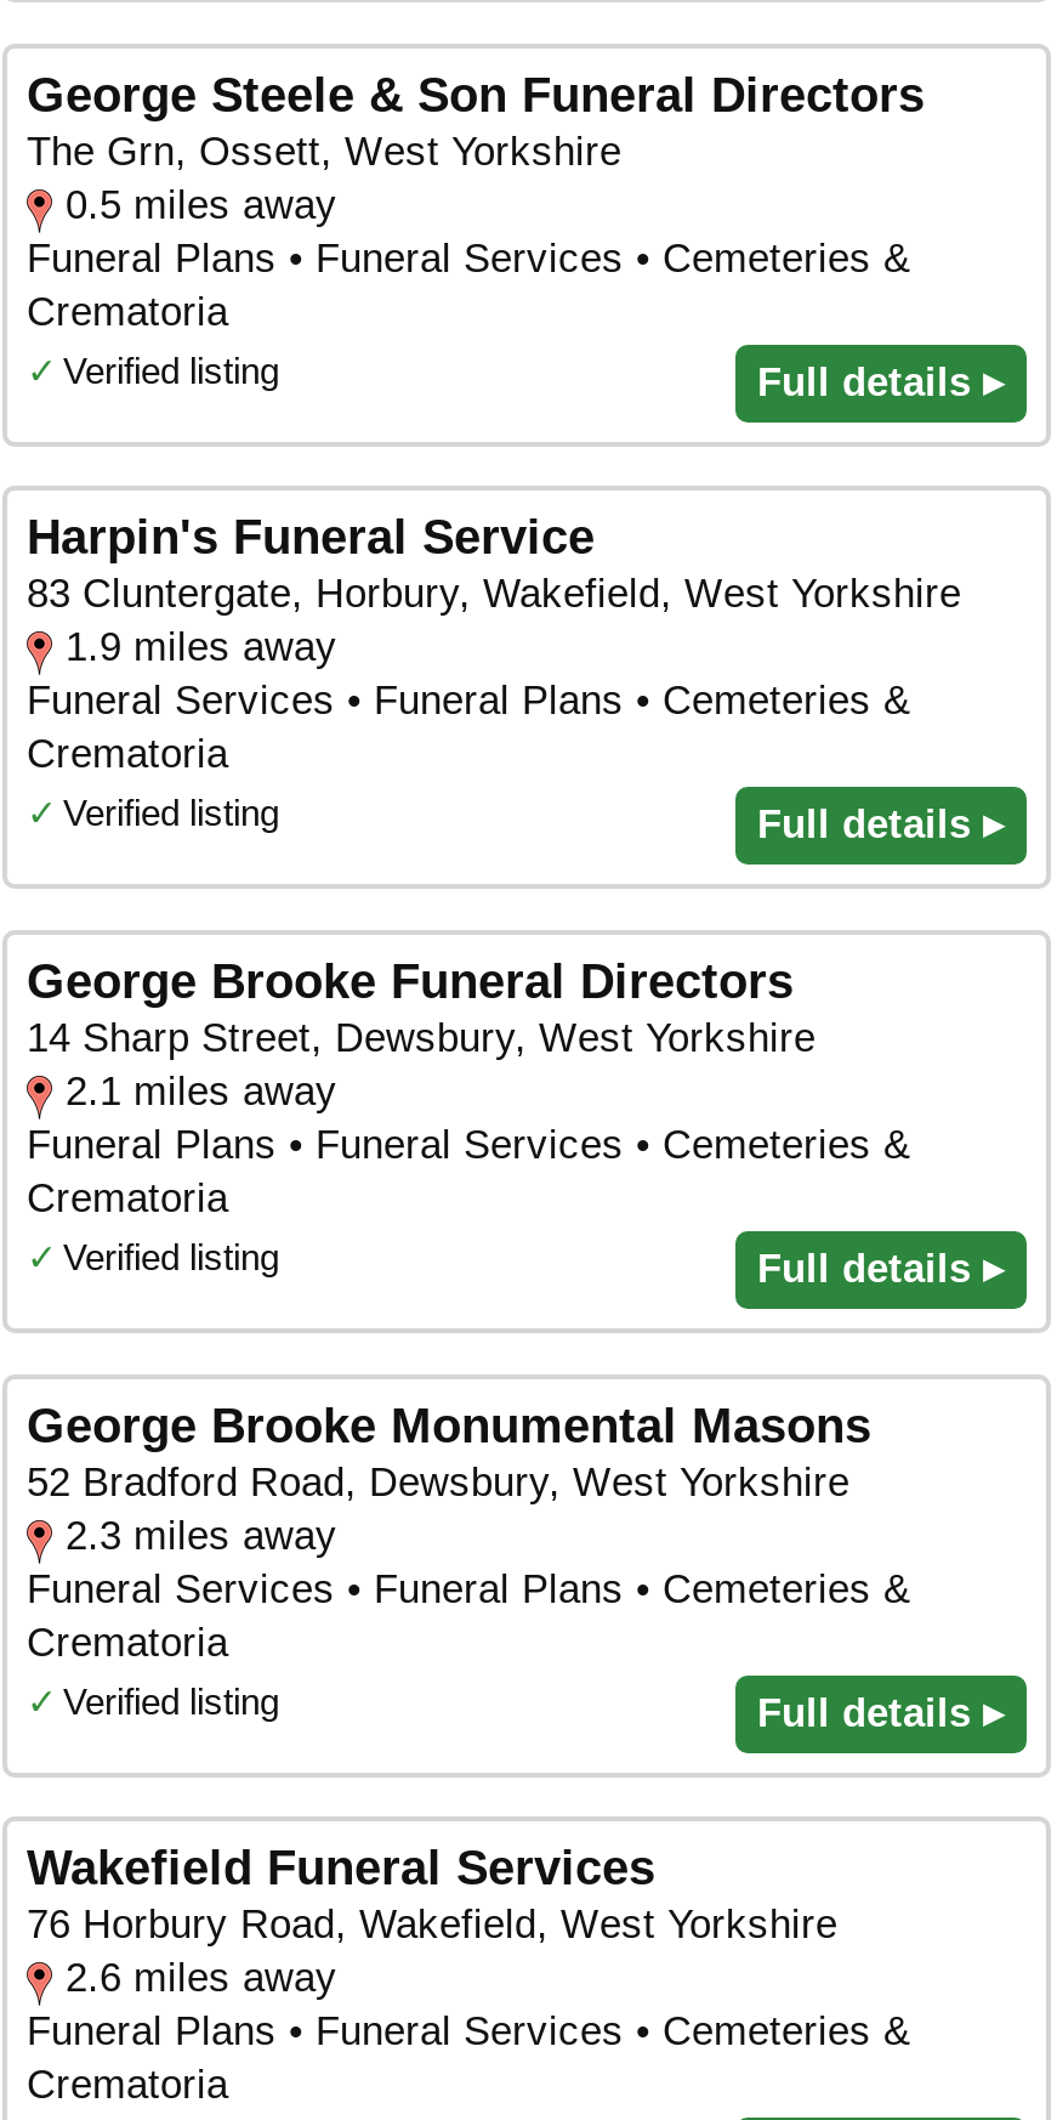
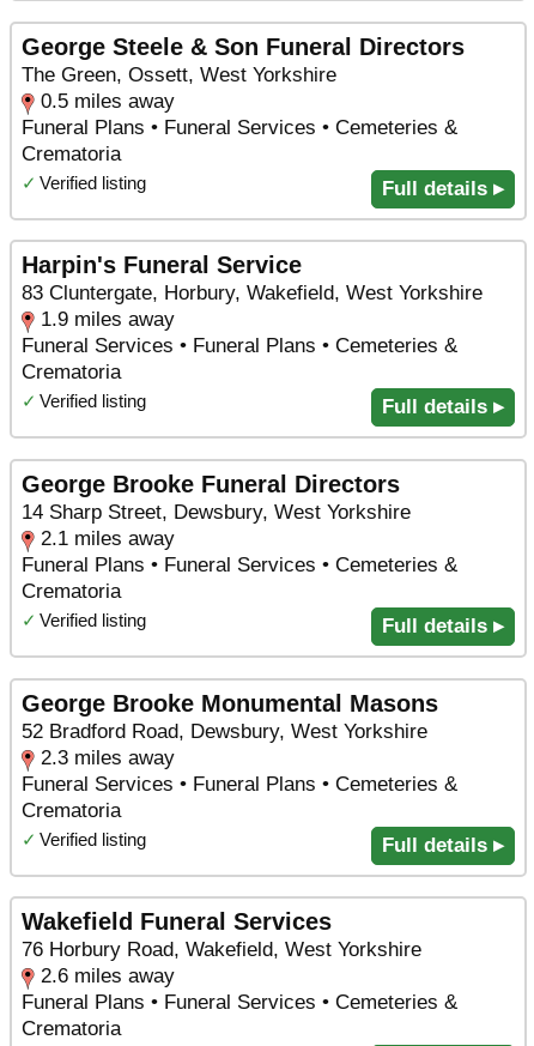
[27,128,621,174] The Grn, Ossett, West Yorkshire -> [22,63,336,86] The Green, Ossett, West Yorkshire

